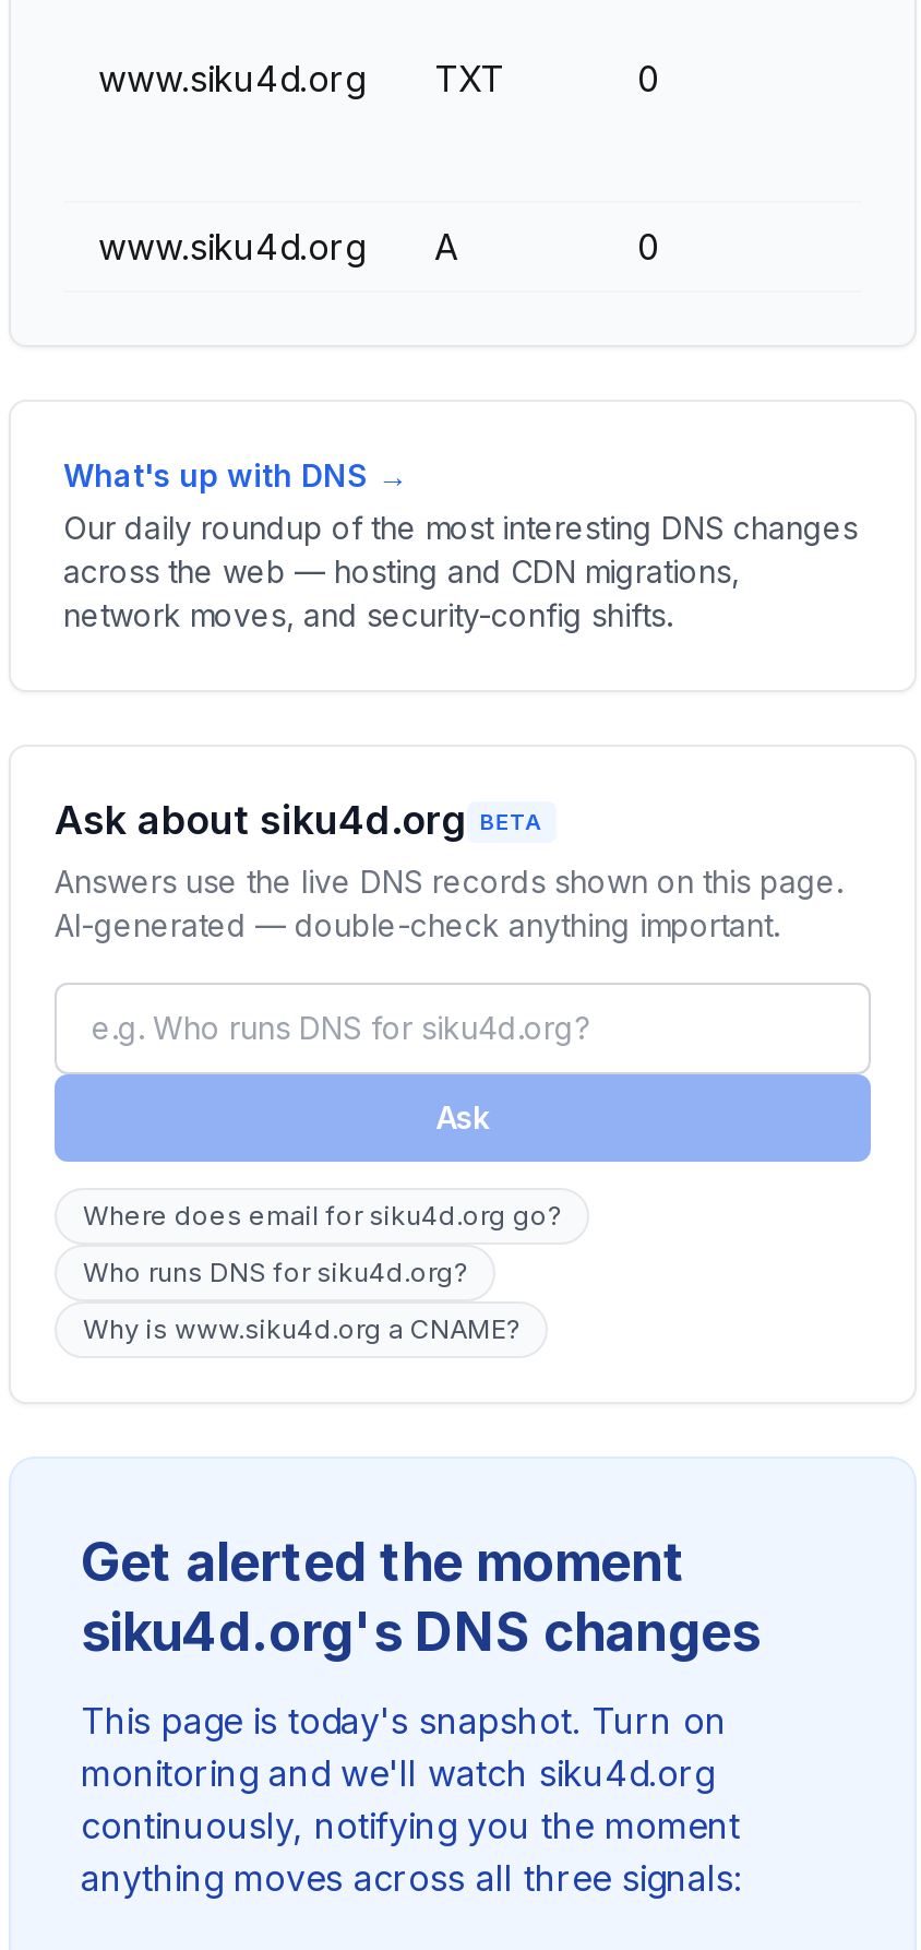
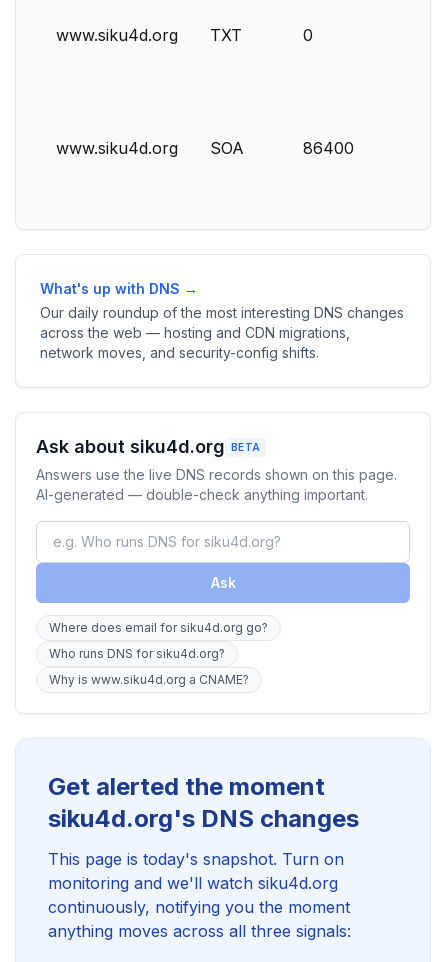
[434,225,659,269] A | 0 -> [210,138,354,158] SOA | 86400

